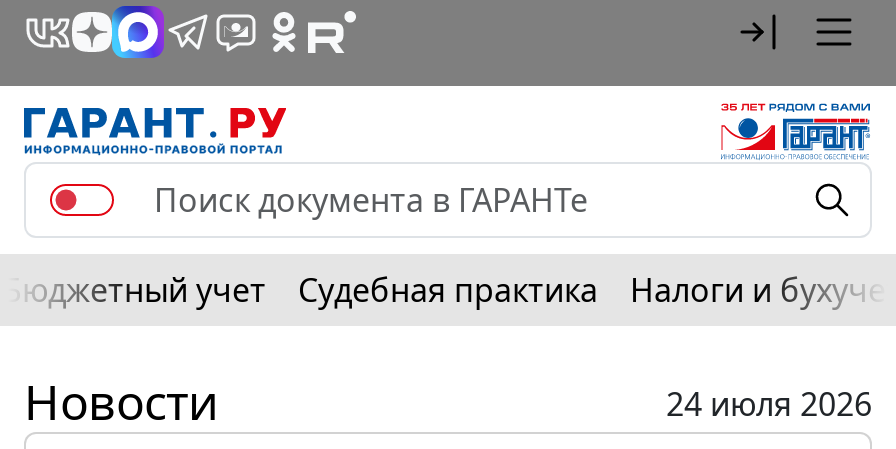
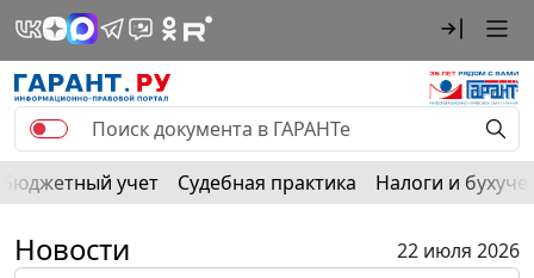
[666,381,872,425] 24 июля 2026 -> [397,237,520,263] 22 июля 2026

